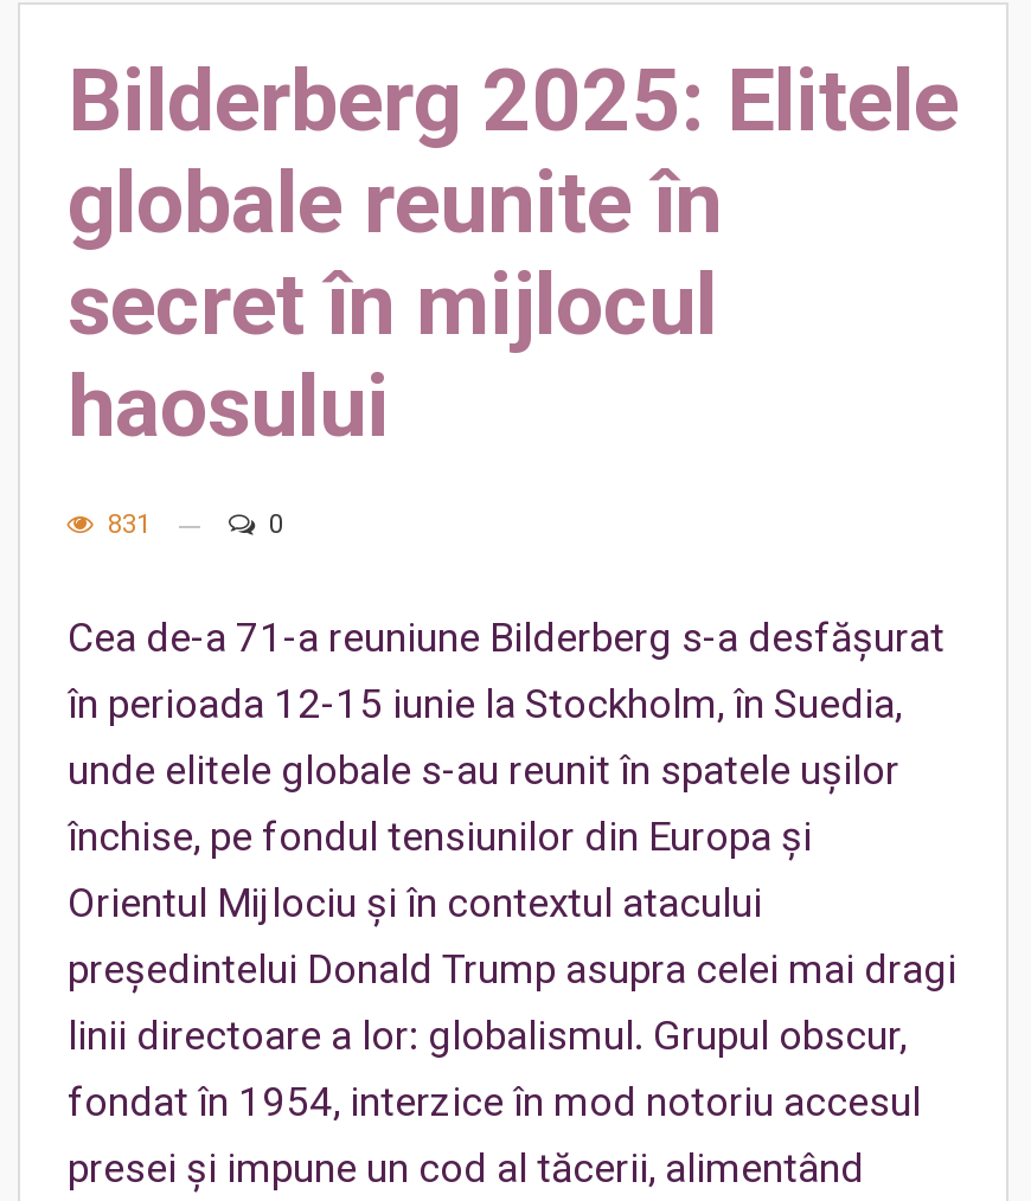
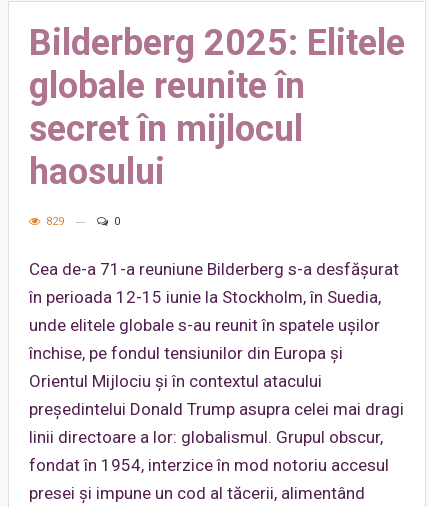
[101,509,151,540] 831 -> [43,215,64,228] 829

